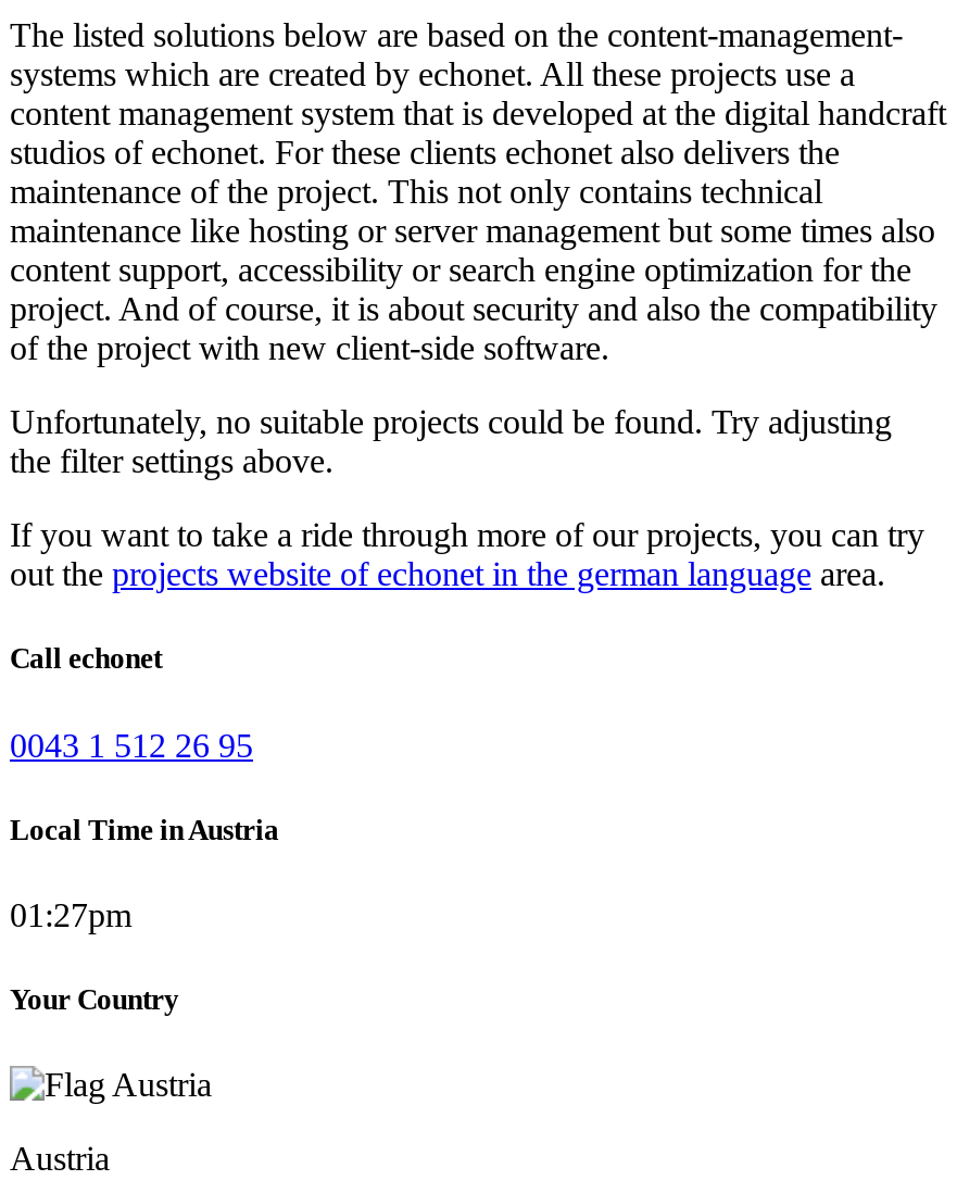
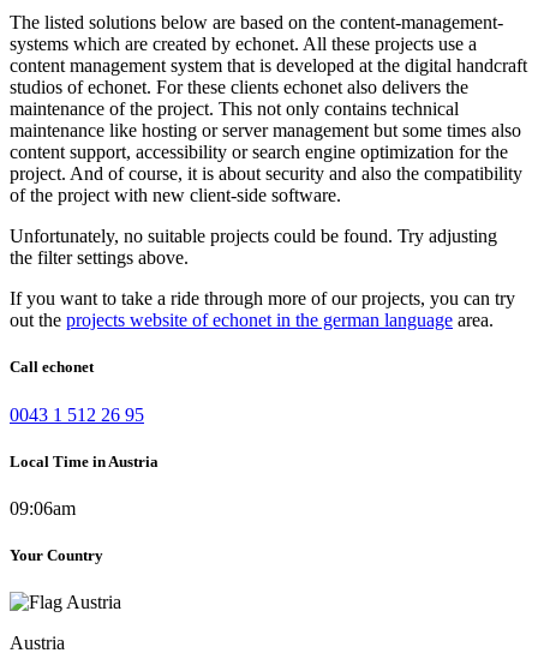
[10,896,131,933] 01:27pm -> [10,498,76,518] 09:06am

